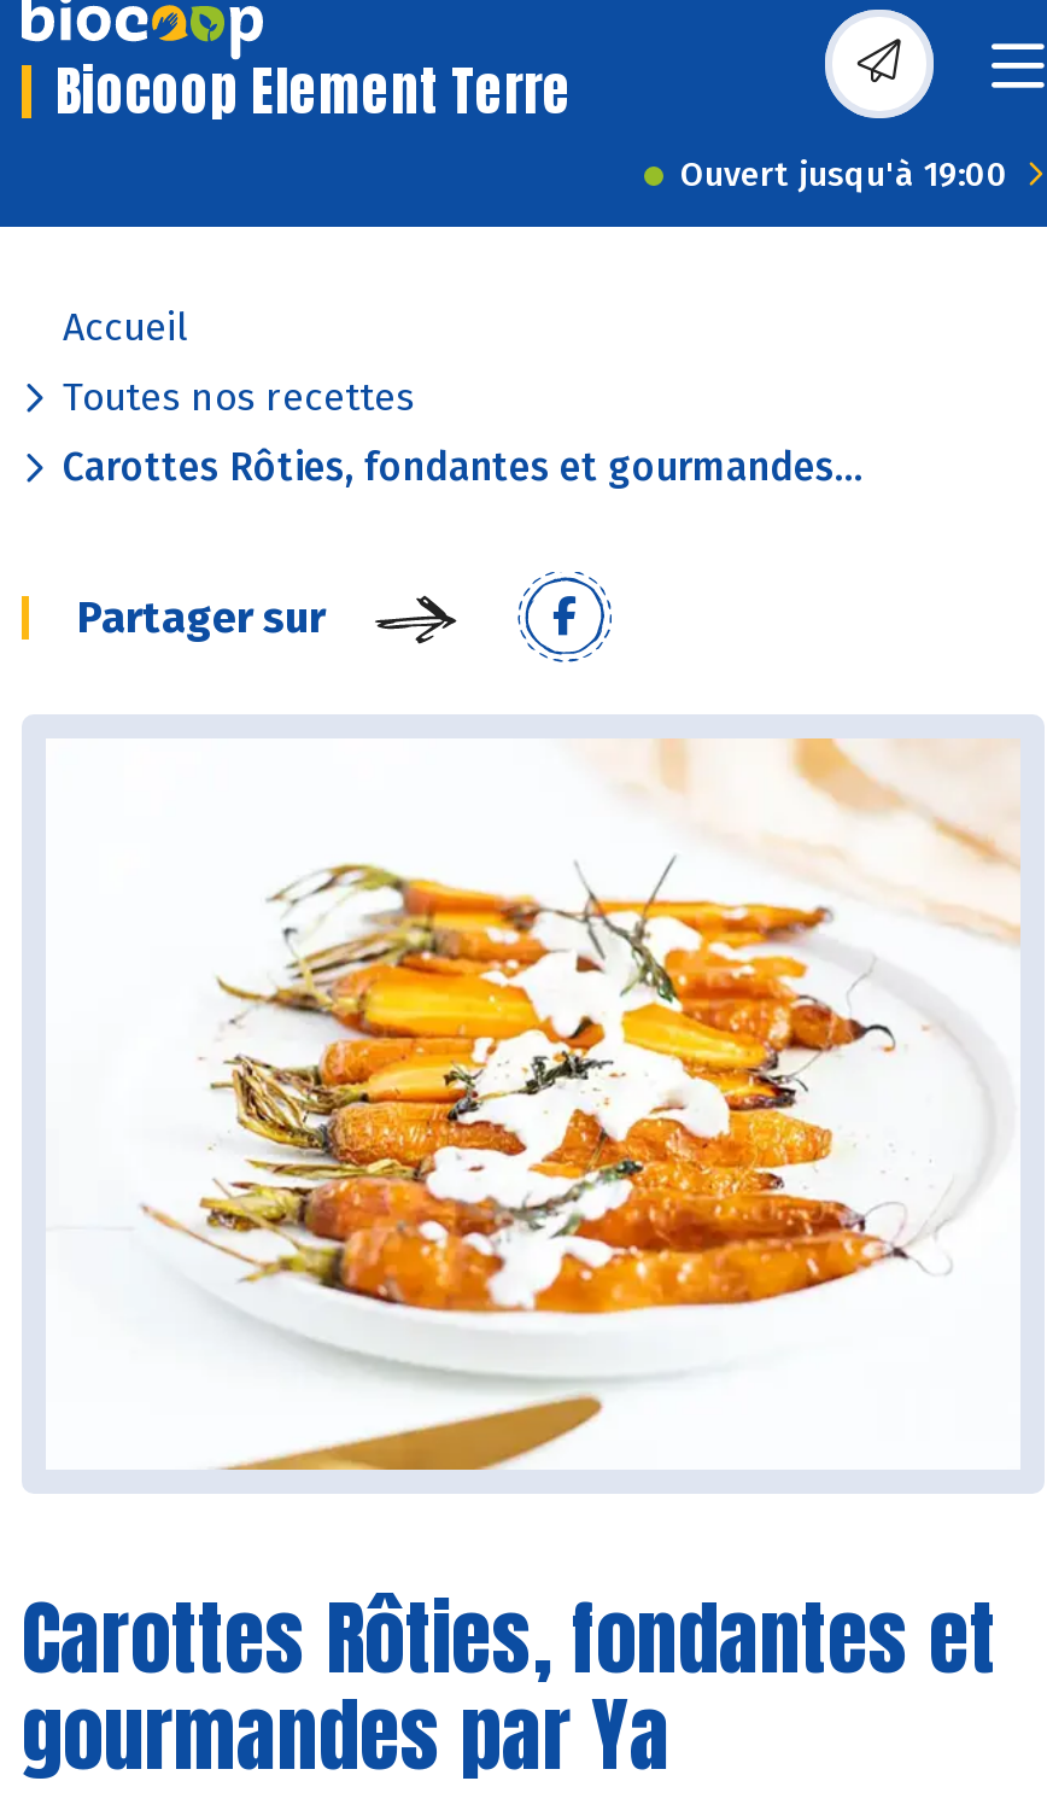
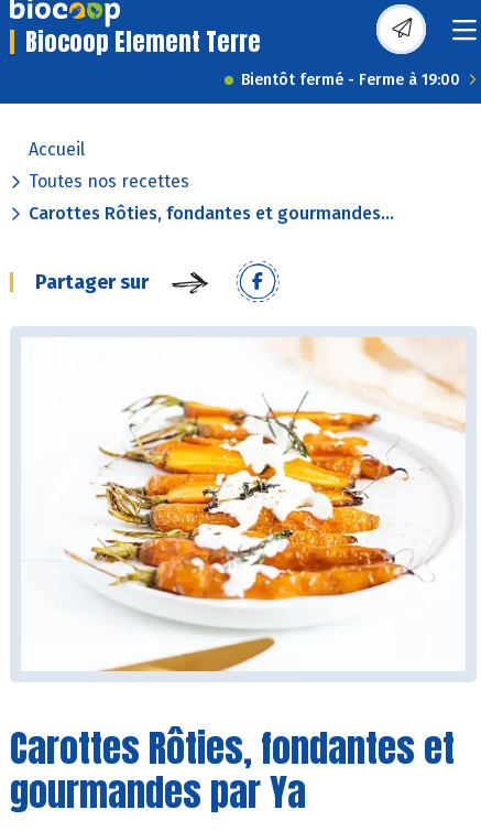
[680,154,1008,195] Ouvert jusqu'à 19:00 -> [241,71,460,89] Bientôt fermé - Ferme à 19:00

